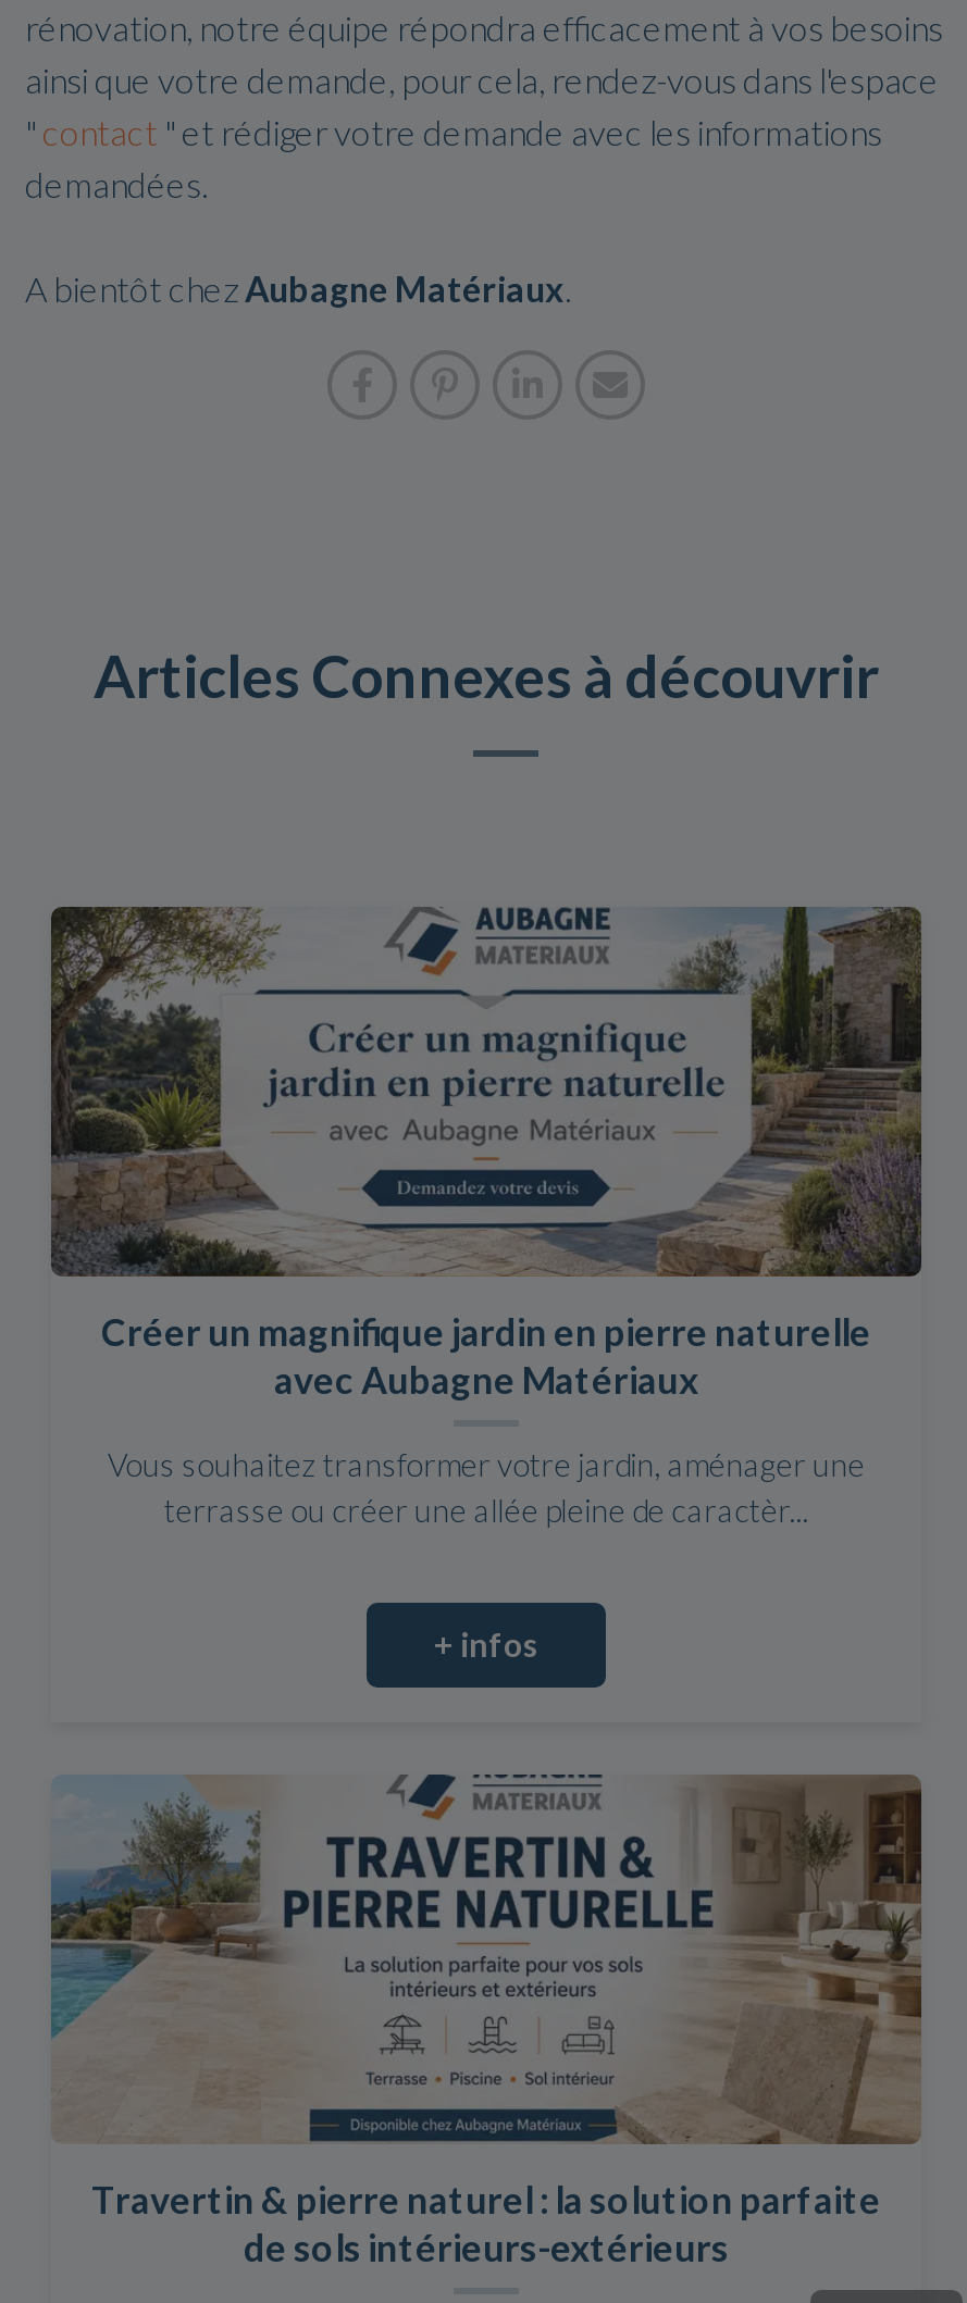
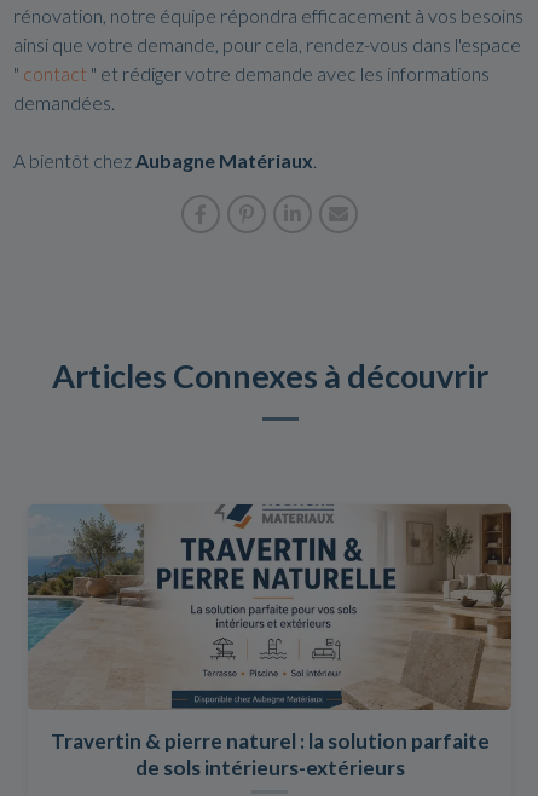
[49,905,923,1665] [image] | Créer un magnifique jardin en pierre naturelle | avec Aubagne Matériaux | Vous souhaitez transformer votre jardin, aménager une | terrasse ou créer une allée pleine de caractèr... | + infos -> none

